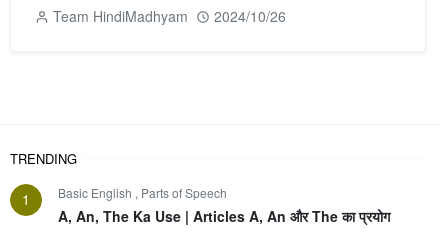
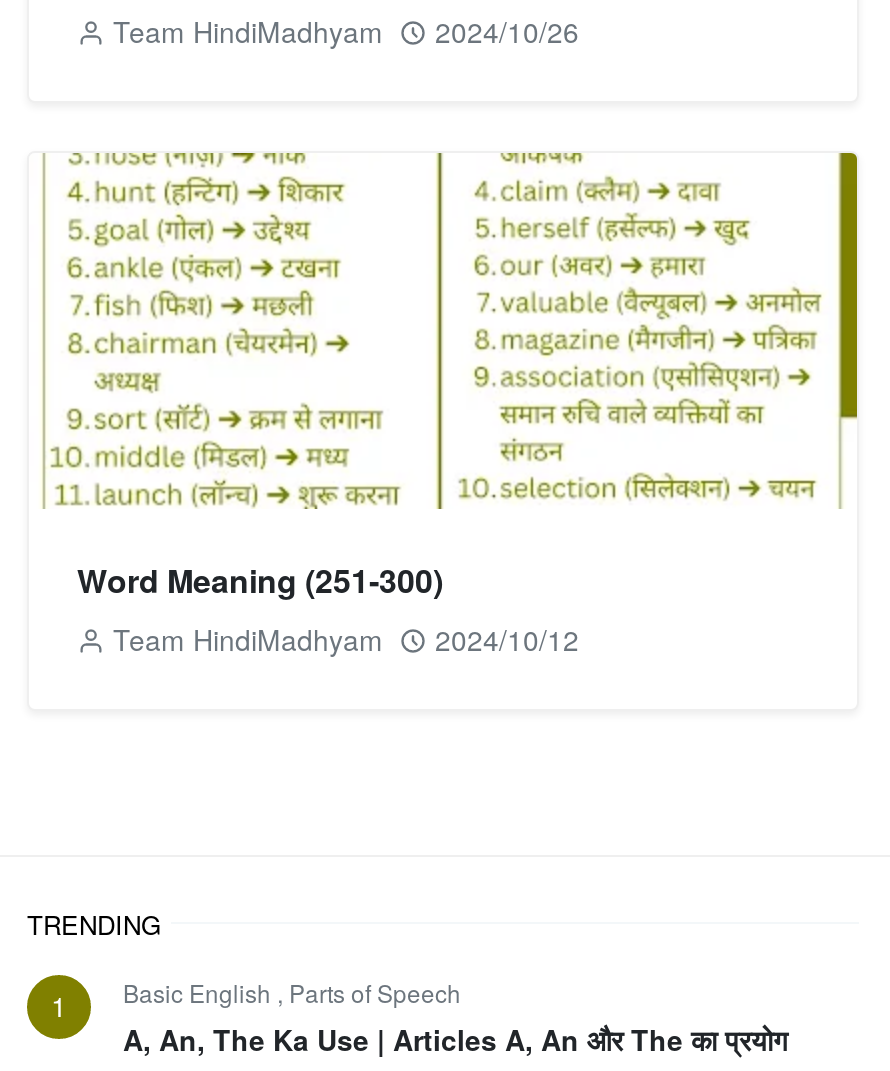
none -> [39,149,579,659] [image] | Word Meaning (251-300) | Team HindiMadhyam | 2024/10/12
none -> [433,149,859,511] [image]

